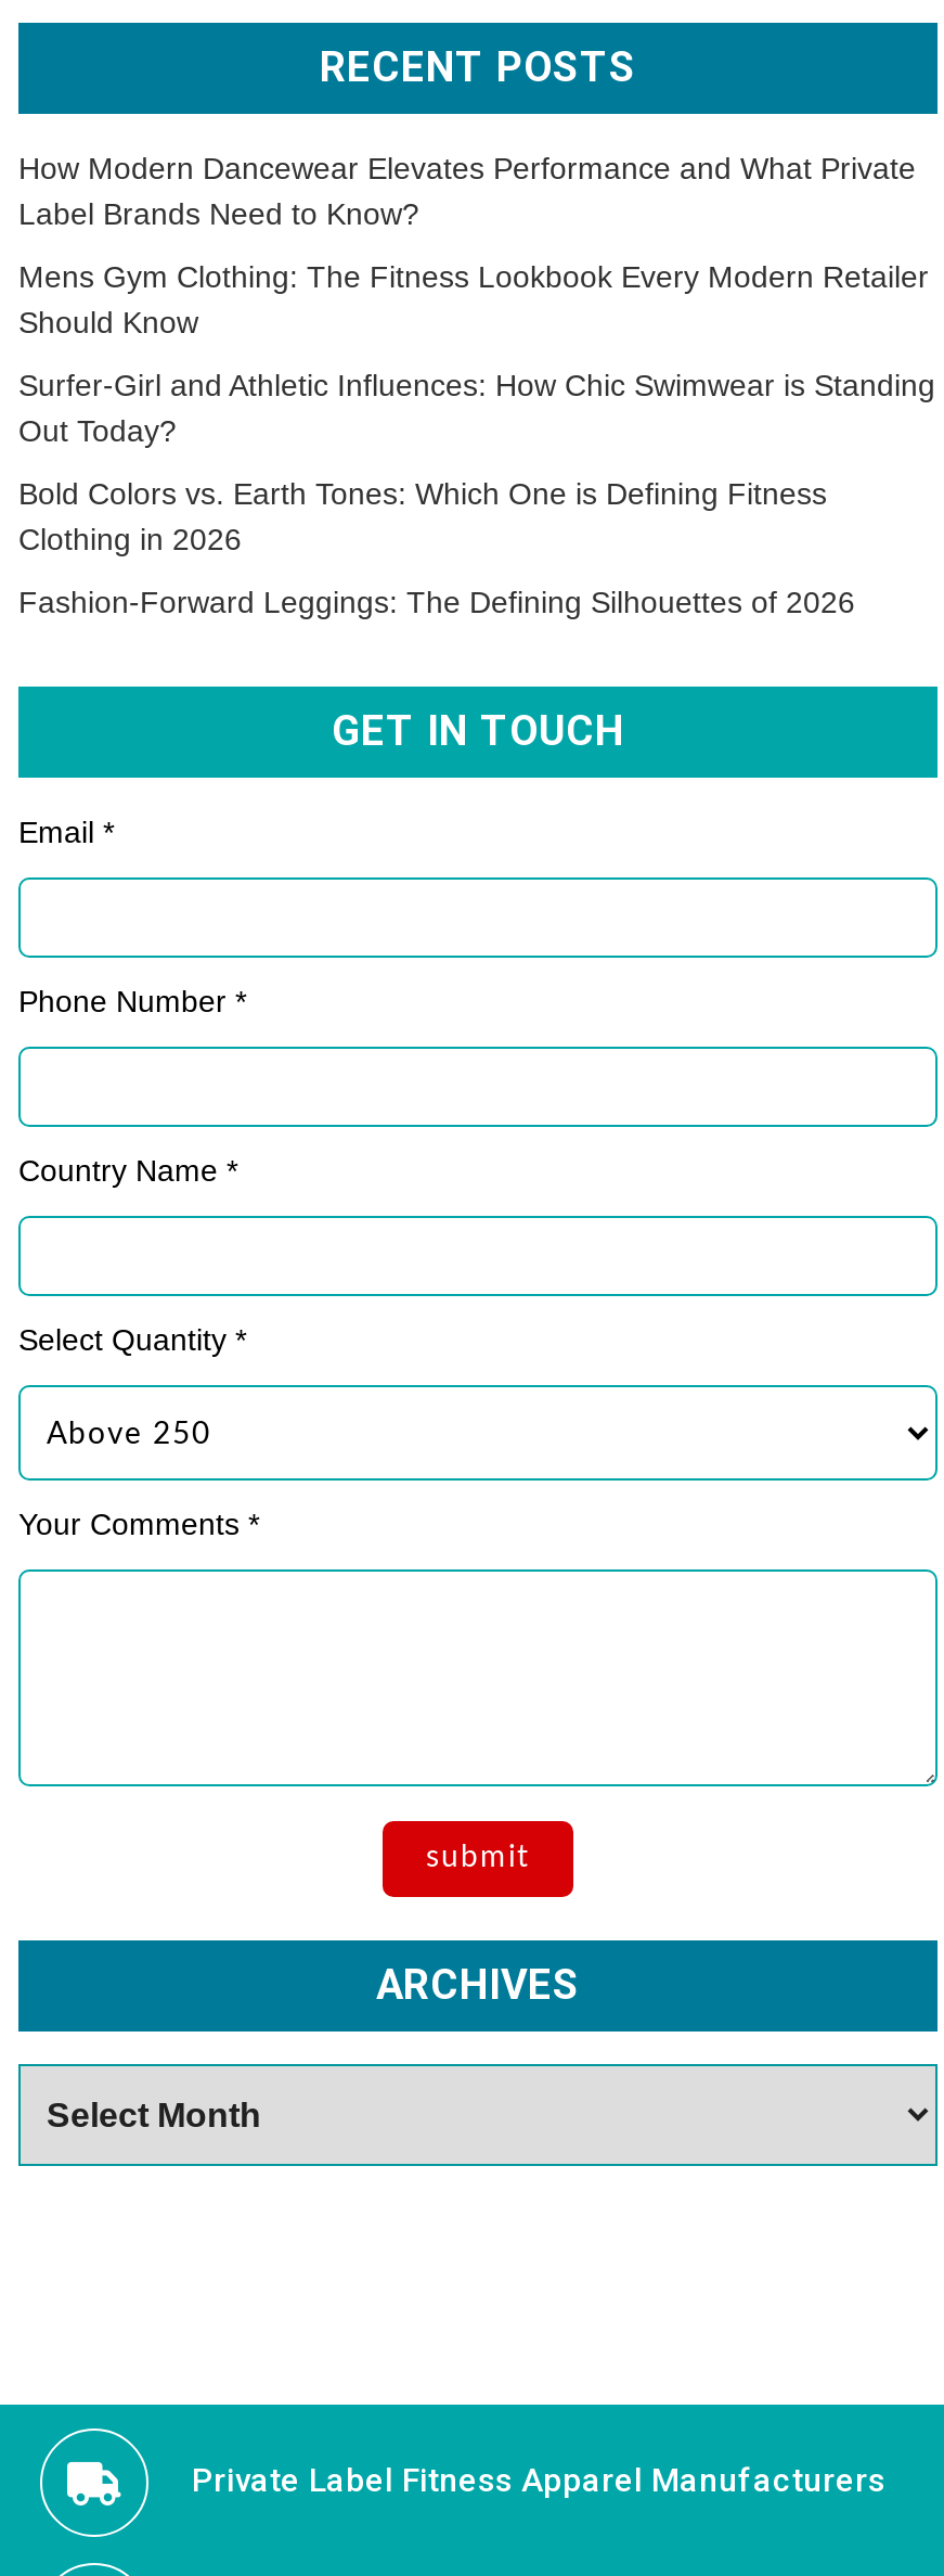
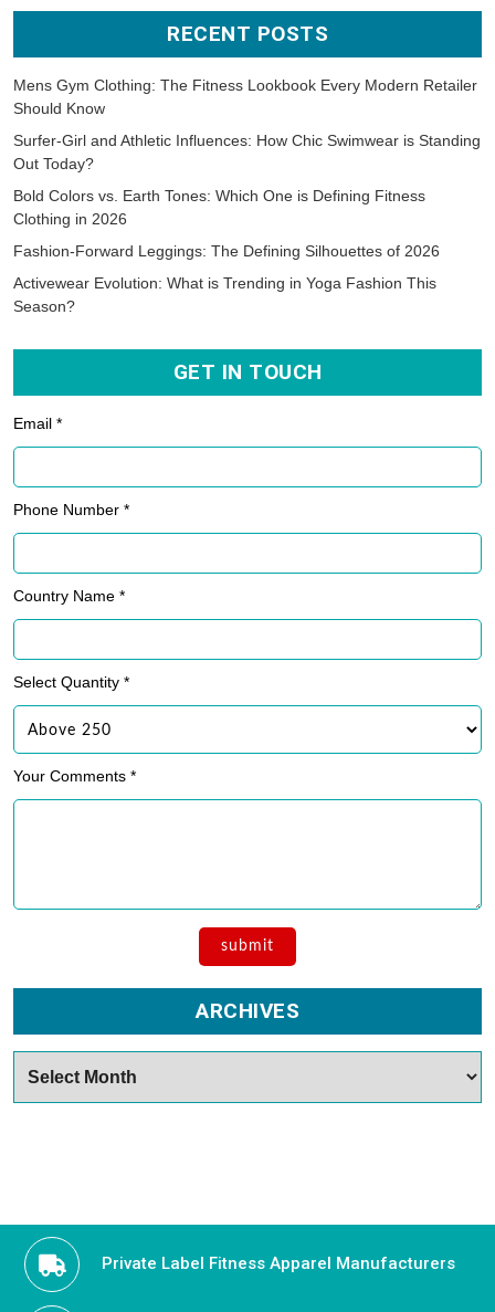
[18,150,916,230] How Modern Dancewear Elevates Performance and What Private | Label Brands Need to Know? -> none
moved [18,258,935,618] -> [13,76,481,259]: Mens Gym Clothing: The Fitness Lookbook Every Modern Retailer | Should Know | Surfer-Girl and Athletic Influences: How Chic Swimwear is Standing | Out Today? | Bold Colors vs. Earth Tones: Which One is Defining Fitness | Clothing in 2026 | Fashion-Forward Leggings: The Defining Silhouettes of 2026
none -> [13,274,436,315] Activewear Evolution: What is Trending in Yoga Fashion This | Season?

